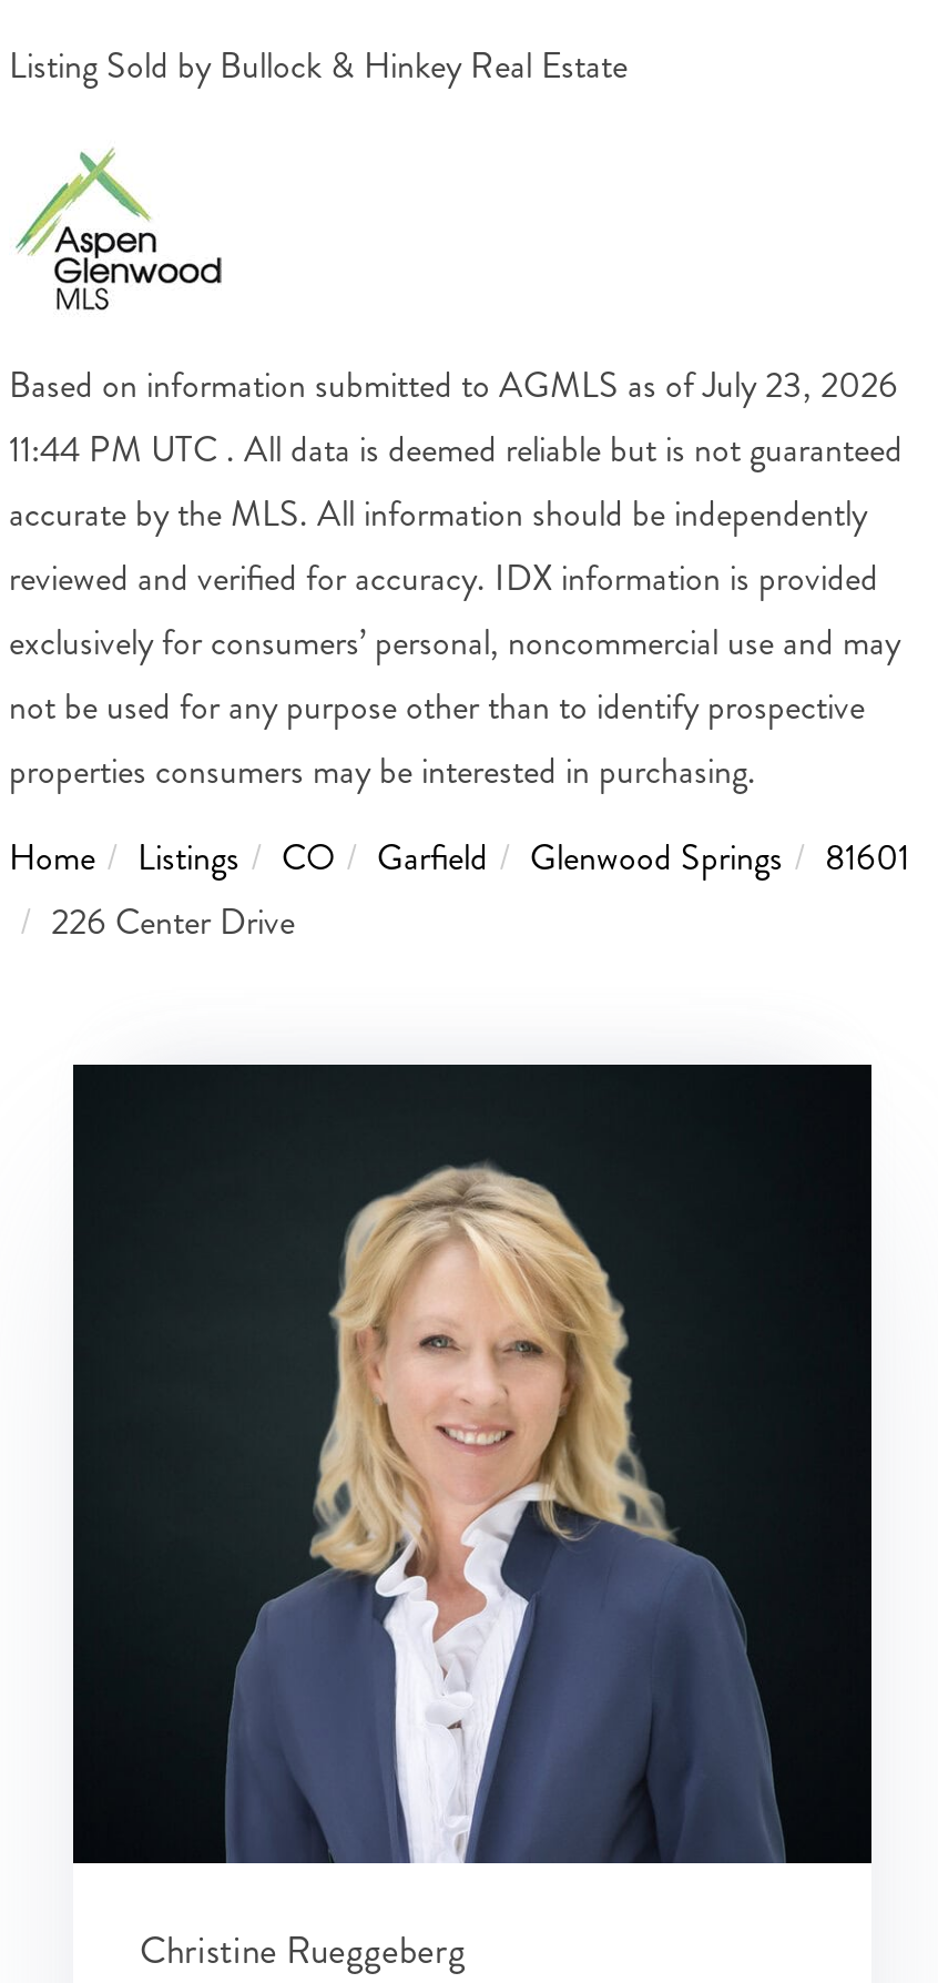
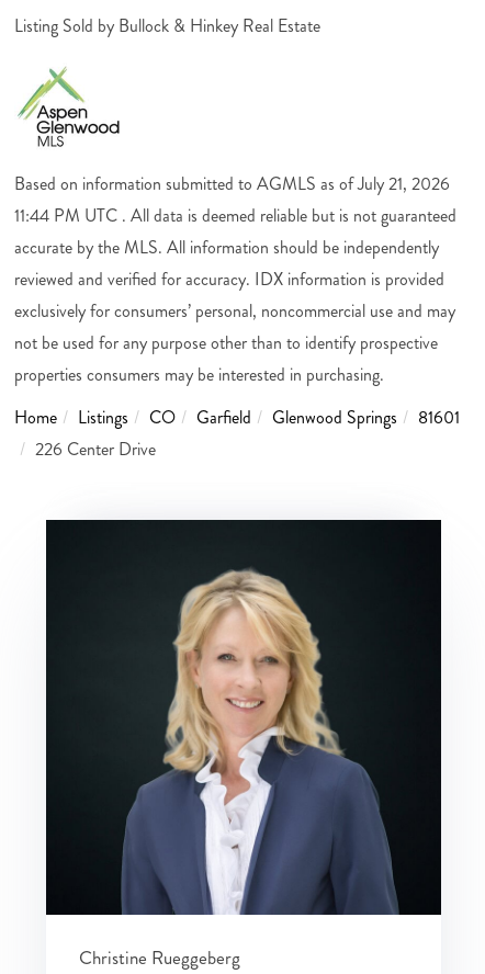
[9,358,898,409] Based on information submitted to AGMLS as of July 23, 2026 -> [14,171,450,196] Based on information submitted to AGMLS as of July 21, 2026

